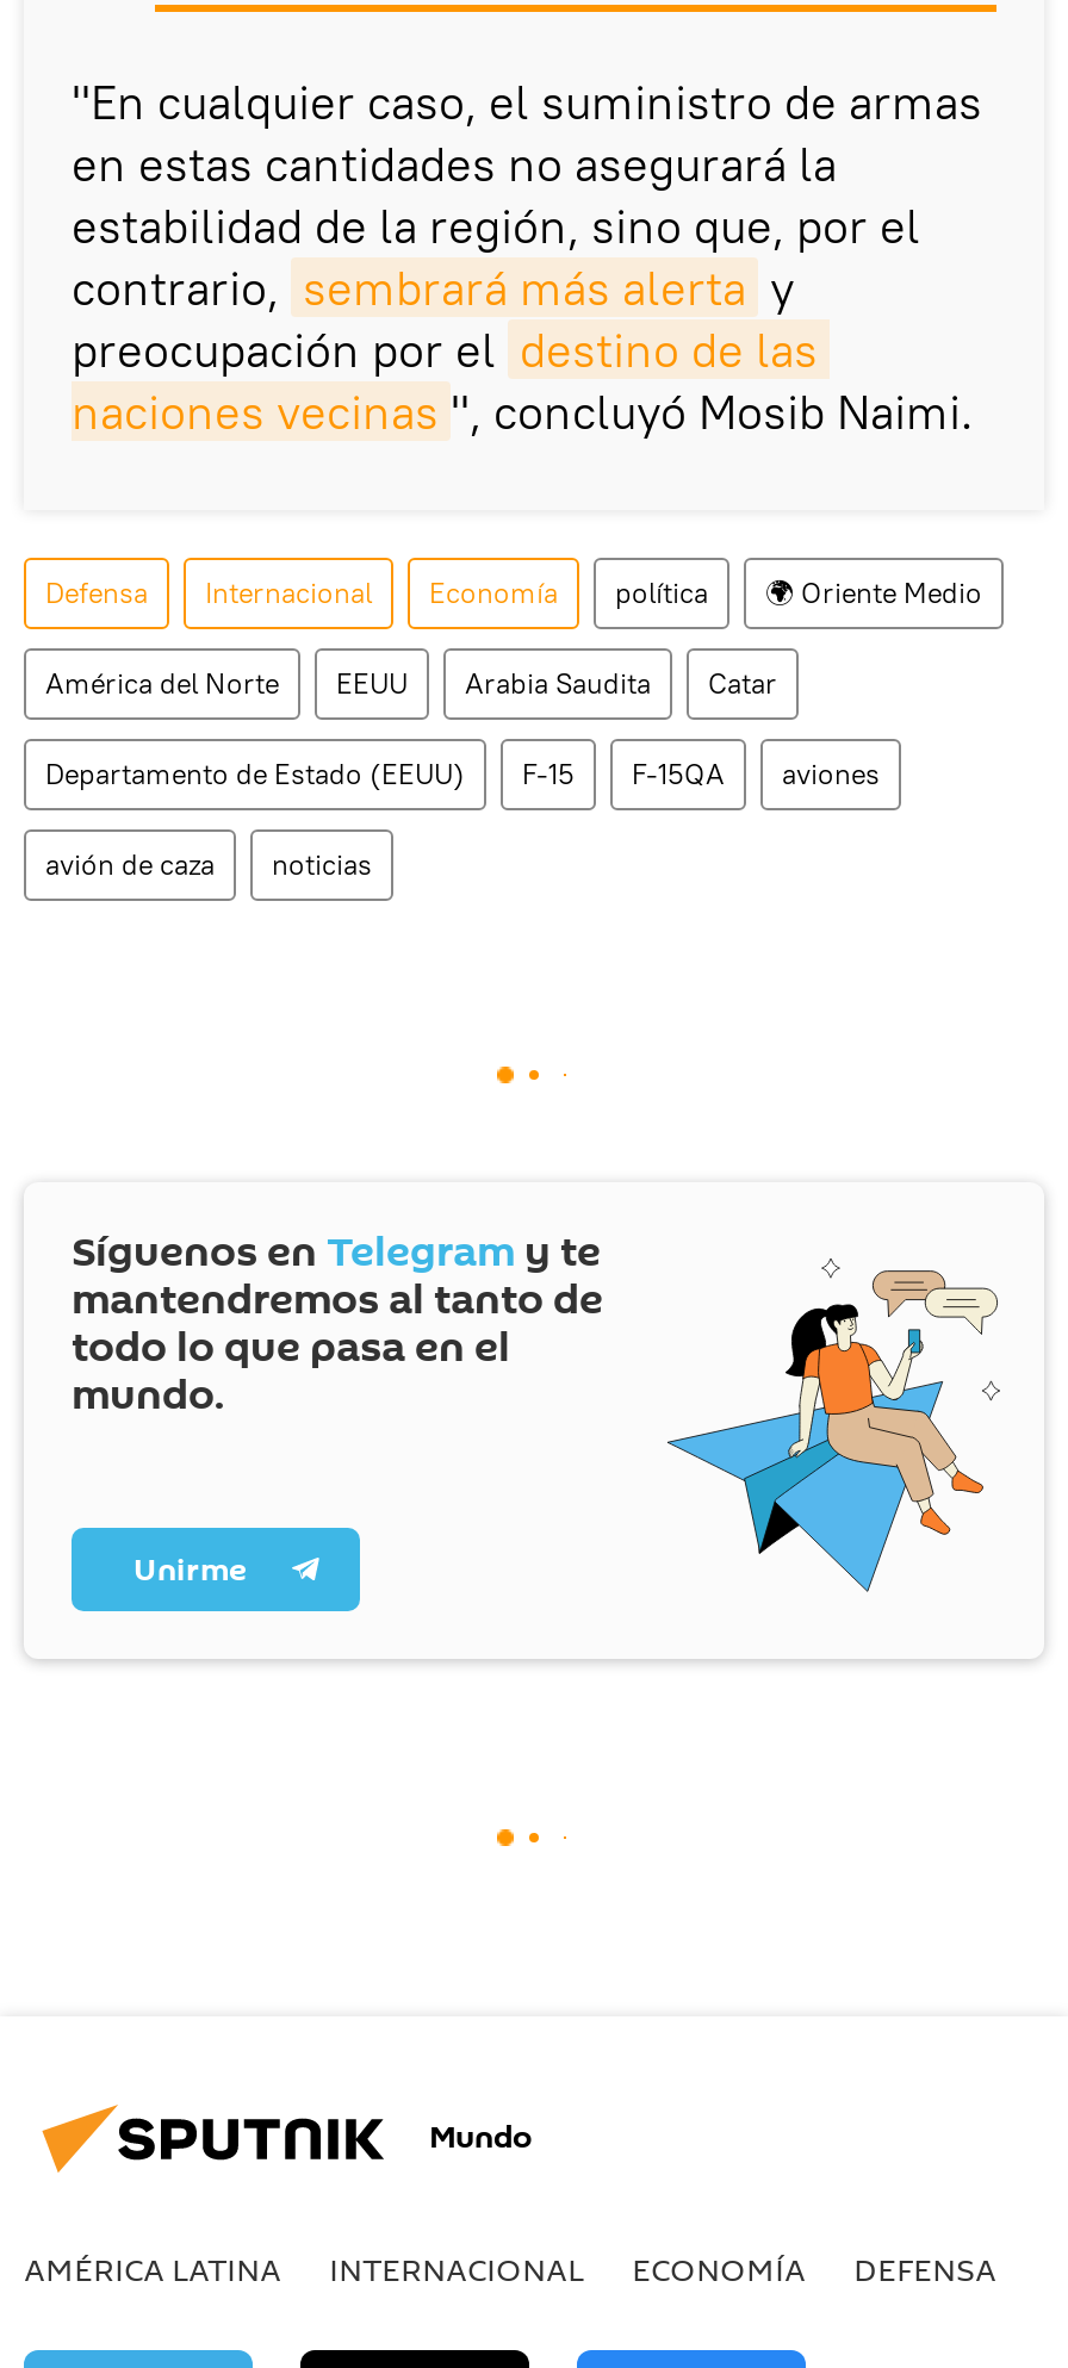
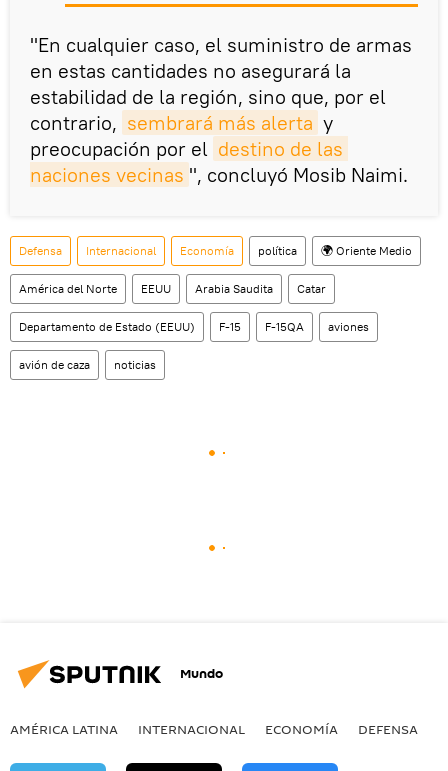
[72,1222,1001,1592] [image] | Síguenos en Telegram y te | mantendremos al tanto de | todo lo que pasa en el | mundo. | Unirme -> none

